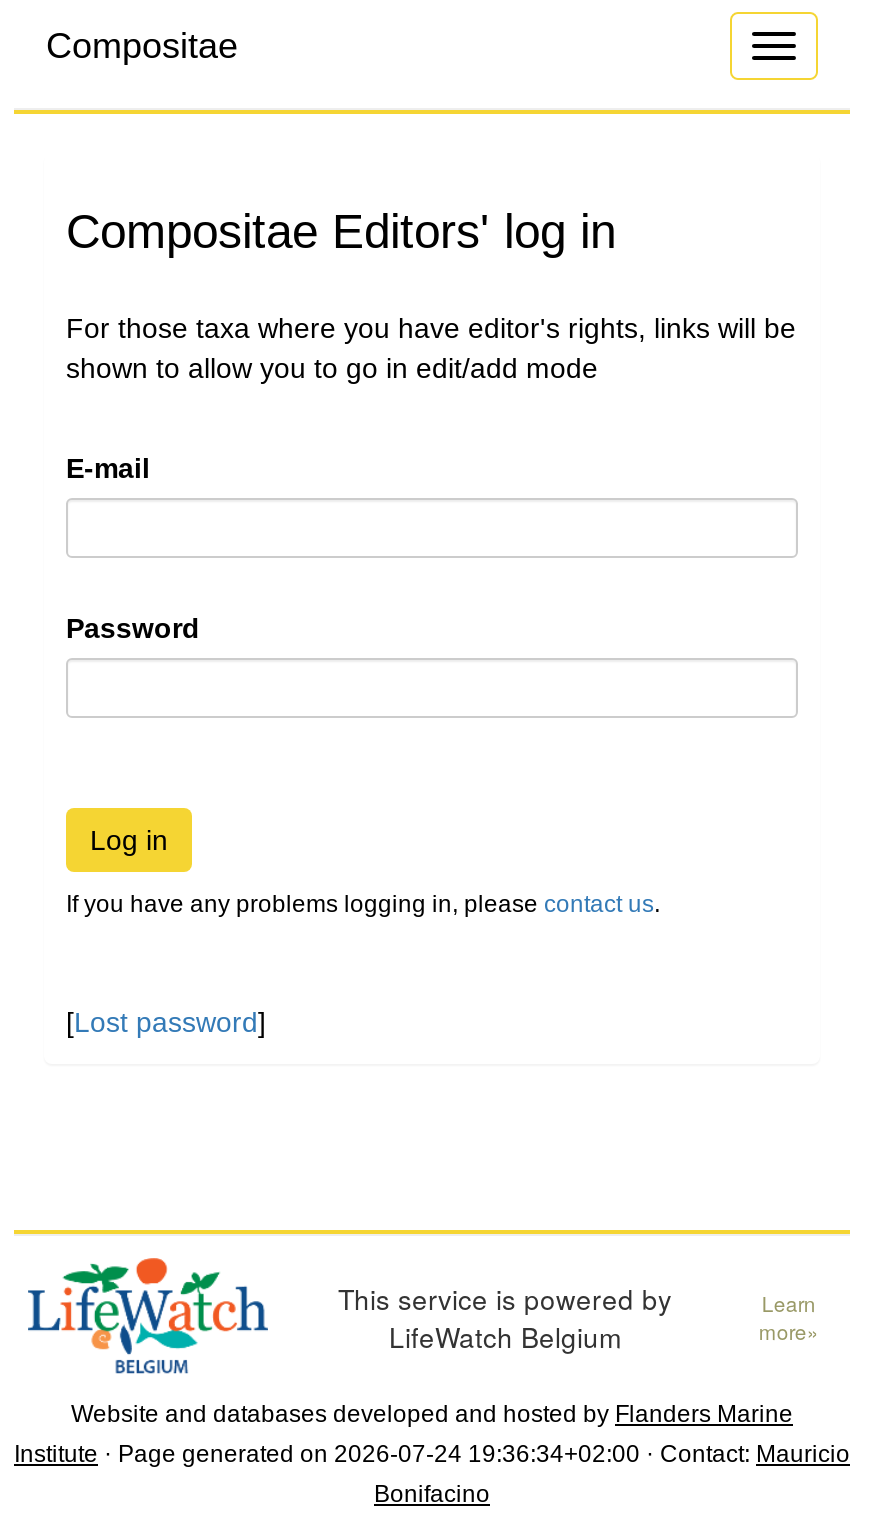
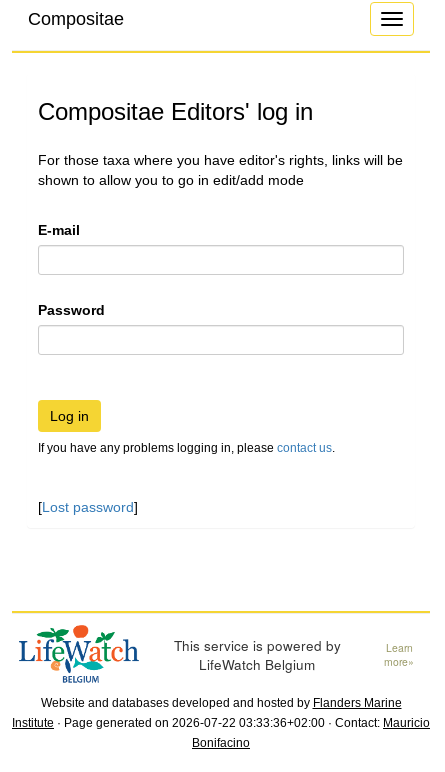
[14,1440,850,1468] Institute · Page generated on 2026-07-24 19:36:34+02:00 · Contact: Mauricio -> [12,716,430,730] Institute · Page generated on 2026-07-22 03:33:36+02:00 · Contact: Mauricio

